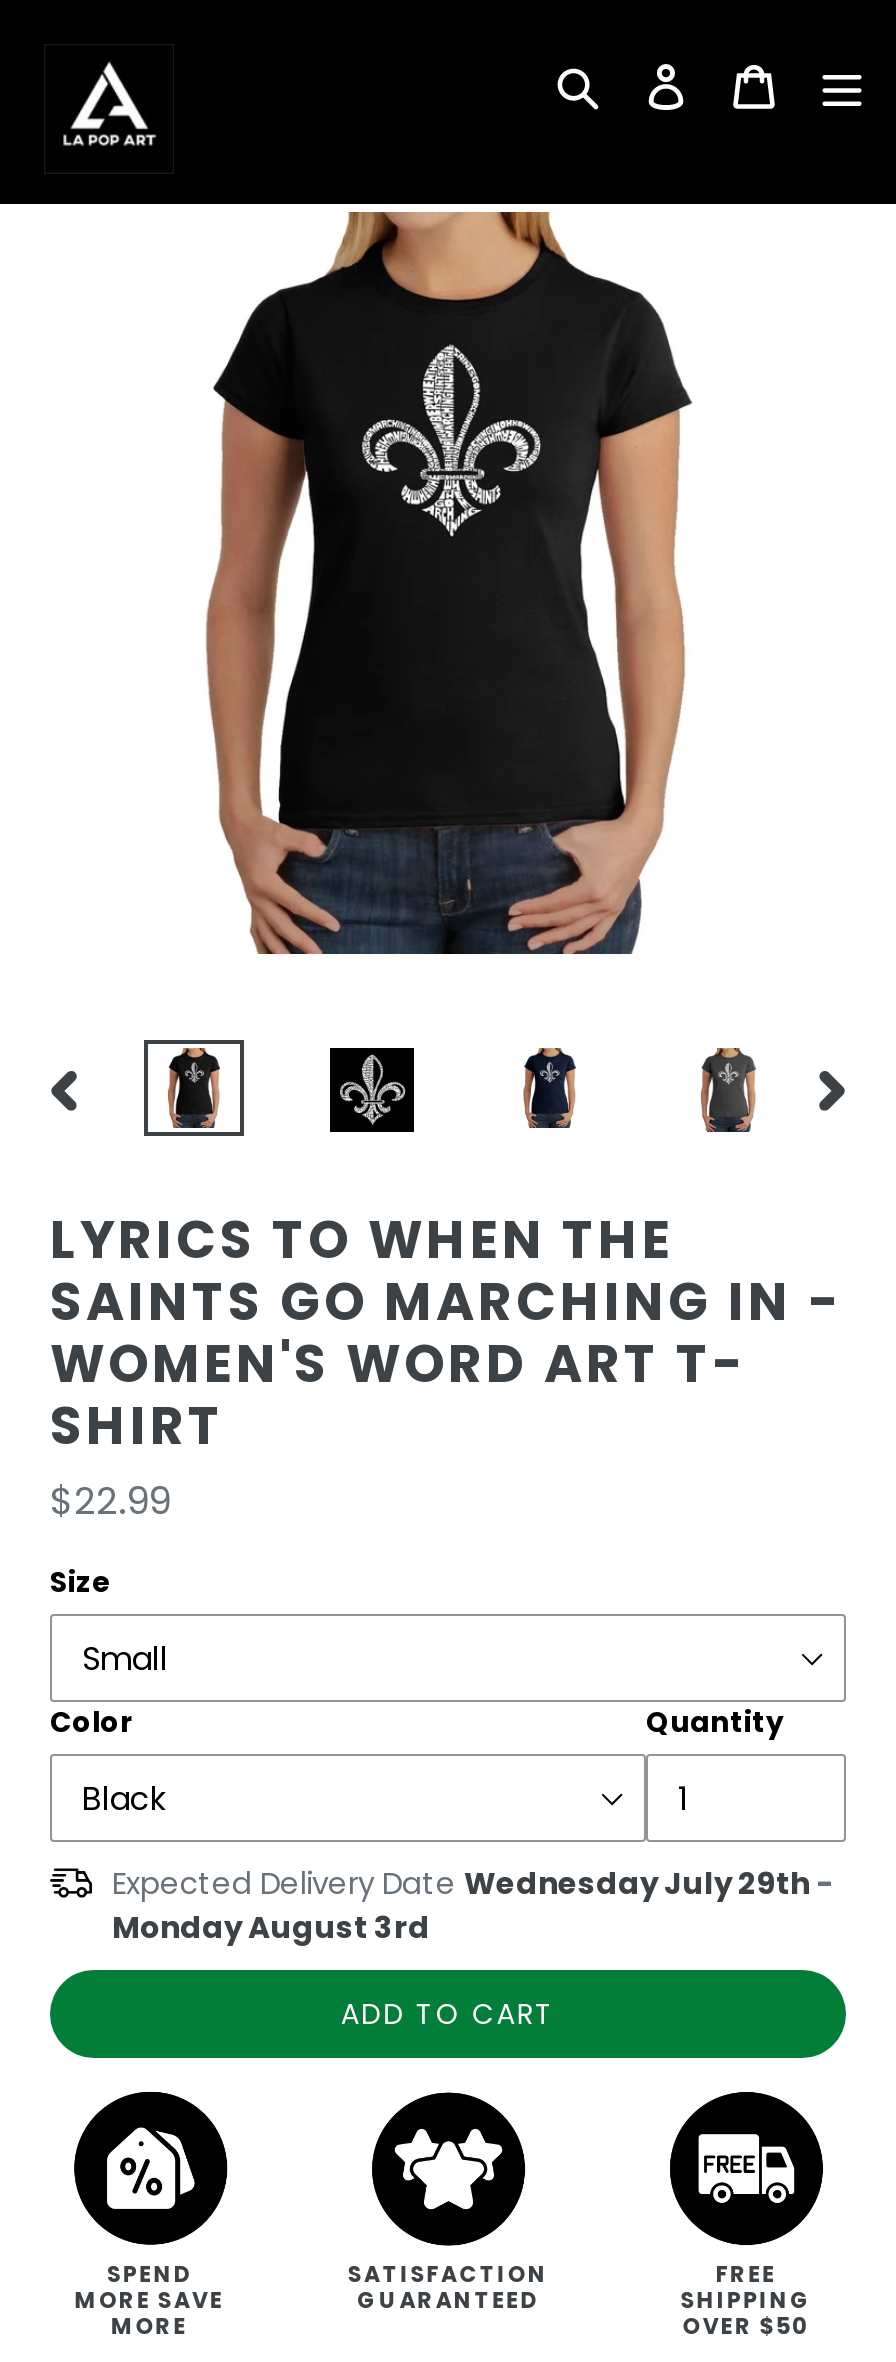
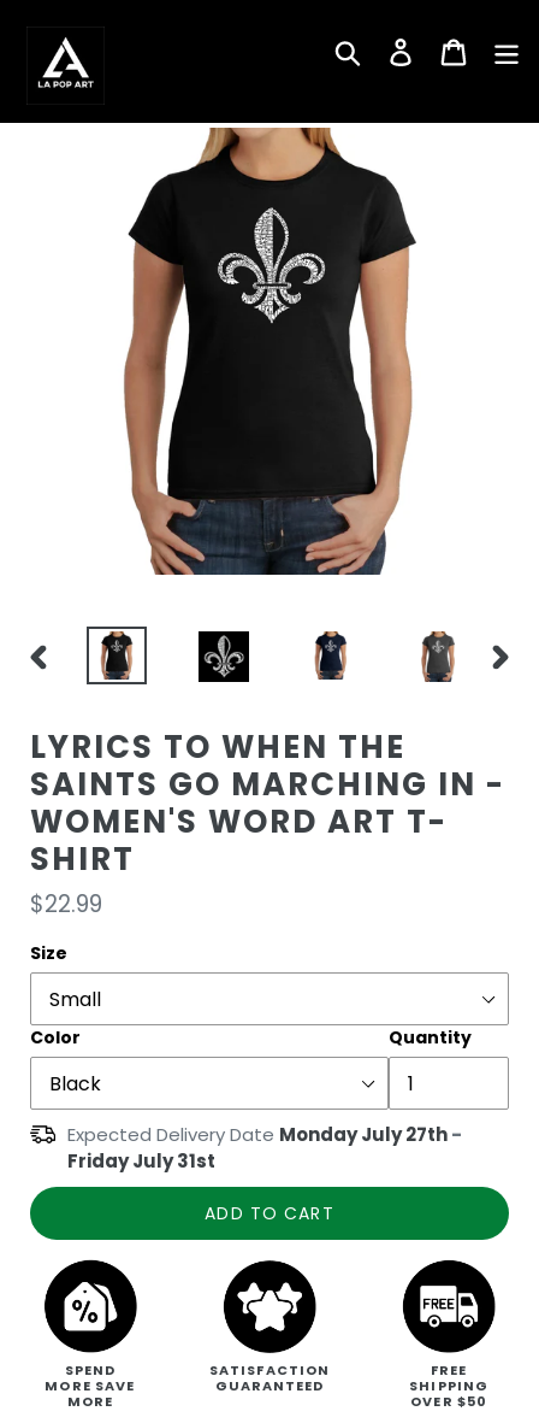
[112,1863,834,1949] Expected Delivery Date Wednesday July 29th - | Monday August 3rd -> [67,1122,462,1174] Expected Delivery Date Monday July 27th - | Friday July 31st

